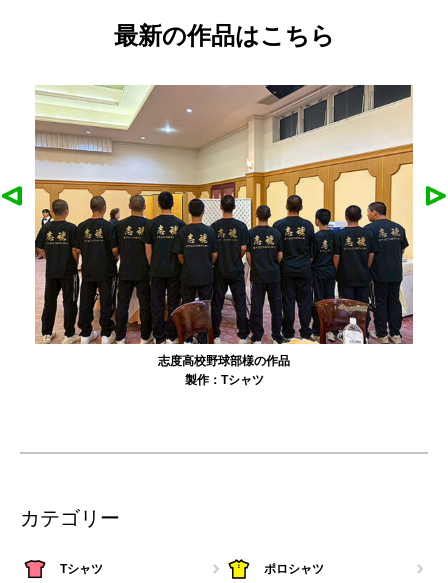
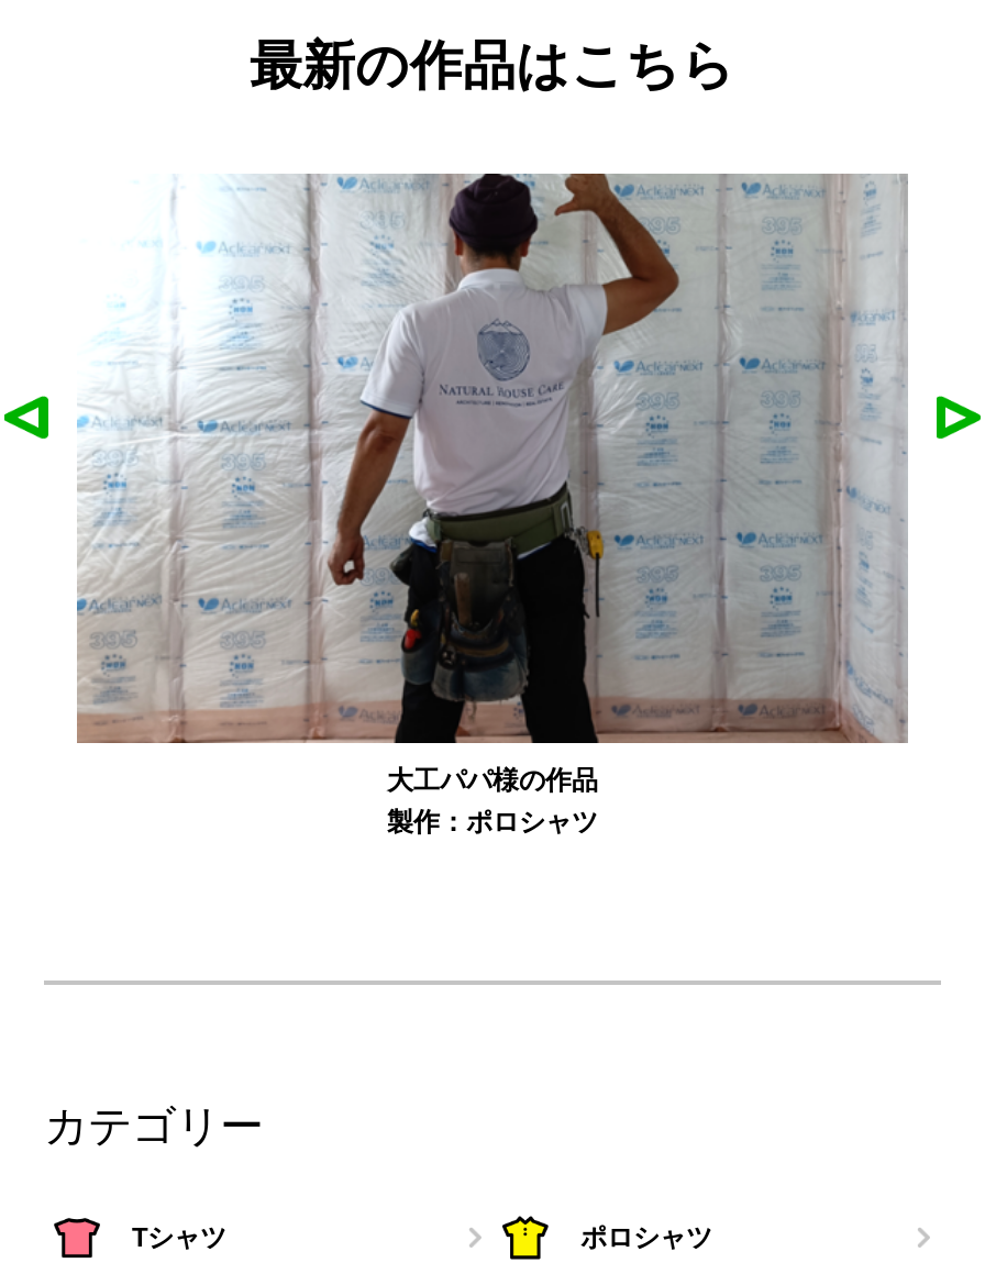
[34,84,414,386] [image] | 志度高校野球部様の作品 | 製作：Tシャツ -> [77,174,908,837] [image] | 大工パパ様の作品 | 製作：ポロシャツ

